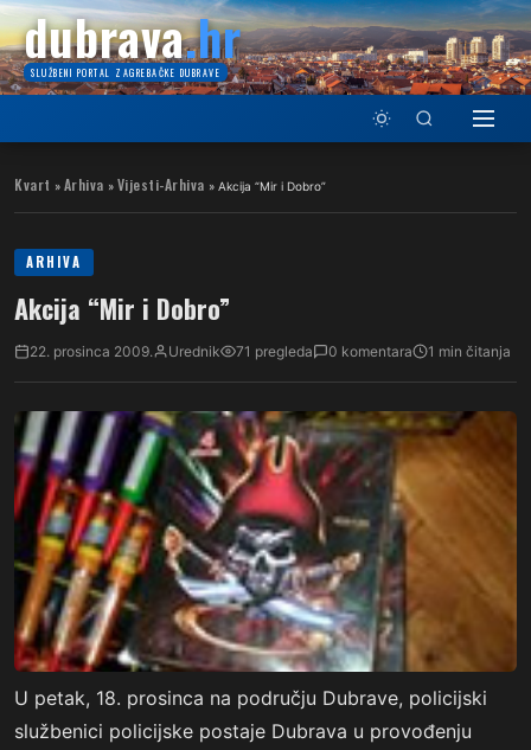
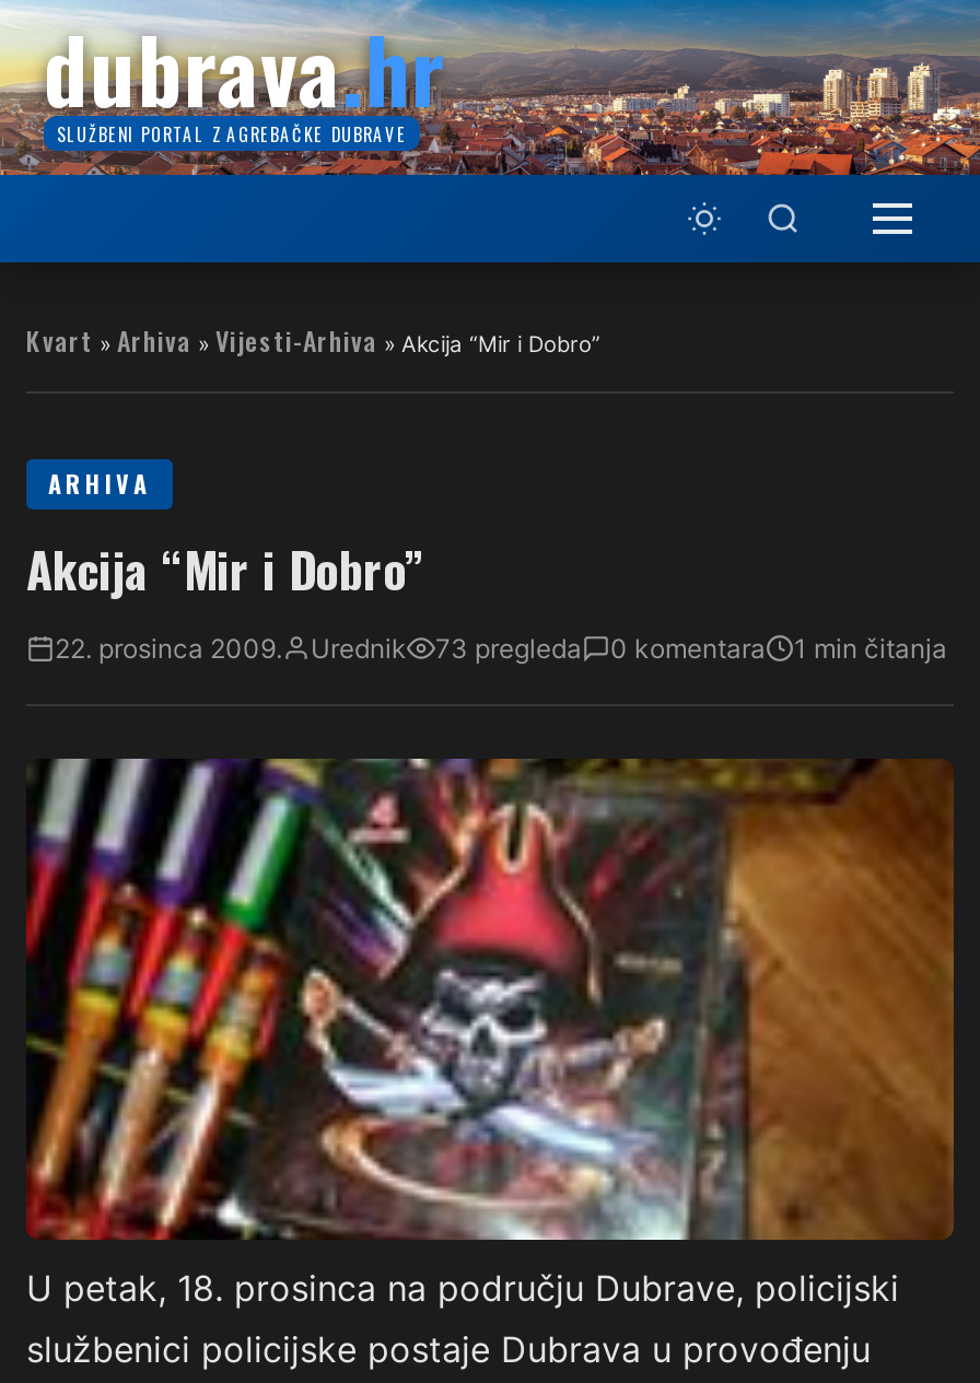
[30,342,511,360] 22. prosinca 2009. Urednik 71 pregleda 0 komentara 1 min čitanja -> [55,632,947,665] 22. prosinca 2009. Urednik 73 pregleda 0 komentara 1 min čitanja

